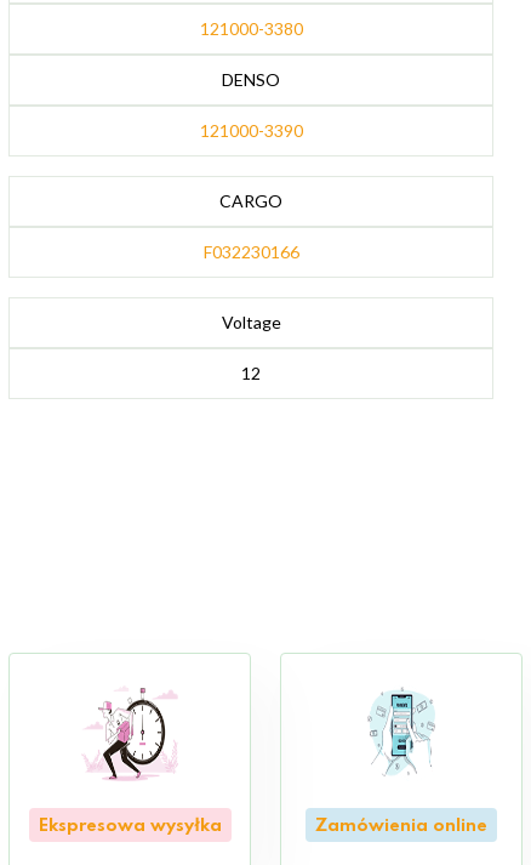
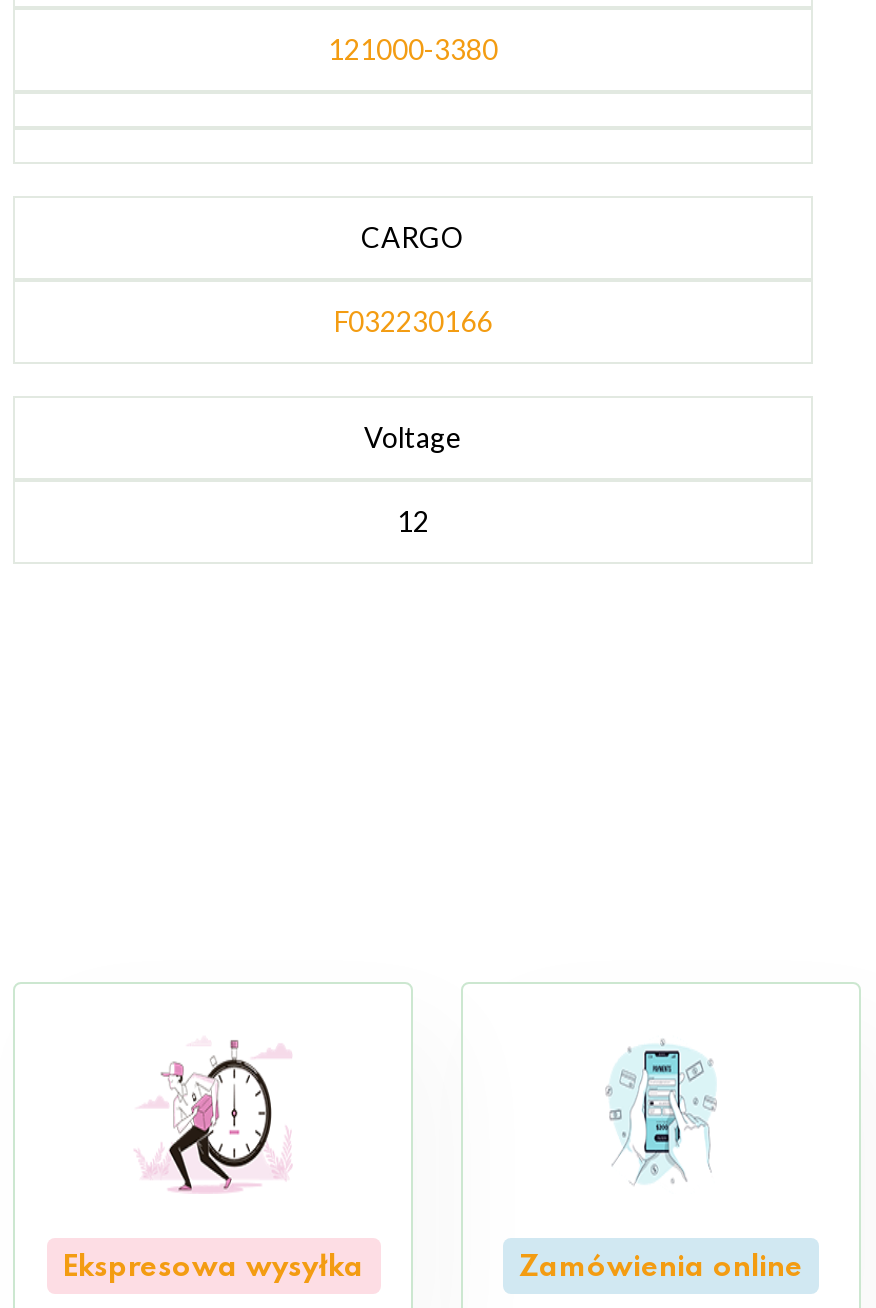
[199,69,302,140] DENSO | 121000-3390 -> none

